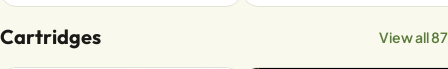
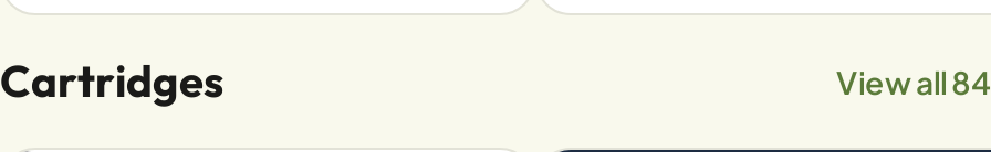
[379,28,448,46] View all 87 -> [836,62,991,101] View all 84

